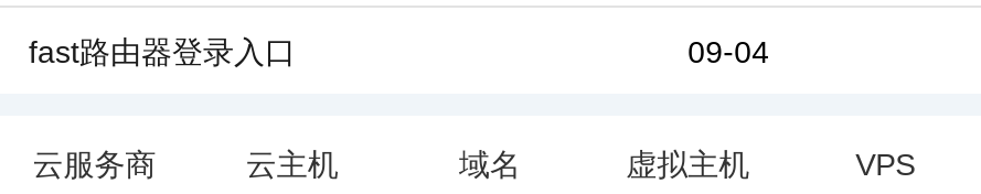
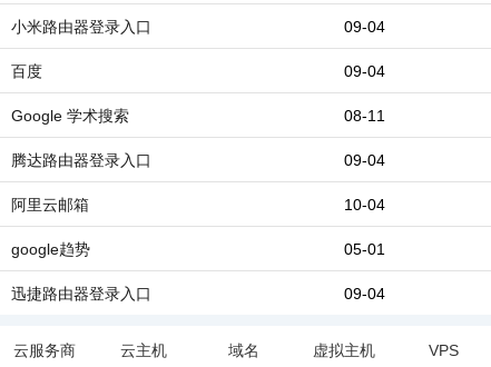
[29,34,296,69] fast路由器登录入口 -> [11,18,385,302] 小米路由器登录入口 | 09-04 | 百度 | 08-11 | Google 学术搜索 | 09-04 | 腾达路由器登录入口 | 10-04 | 阿里云邮箱 | 05-01 | google趋势 | 09-04 | 迅捷路由器登录入口

